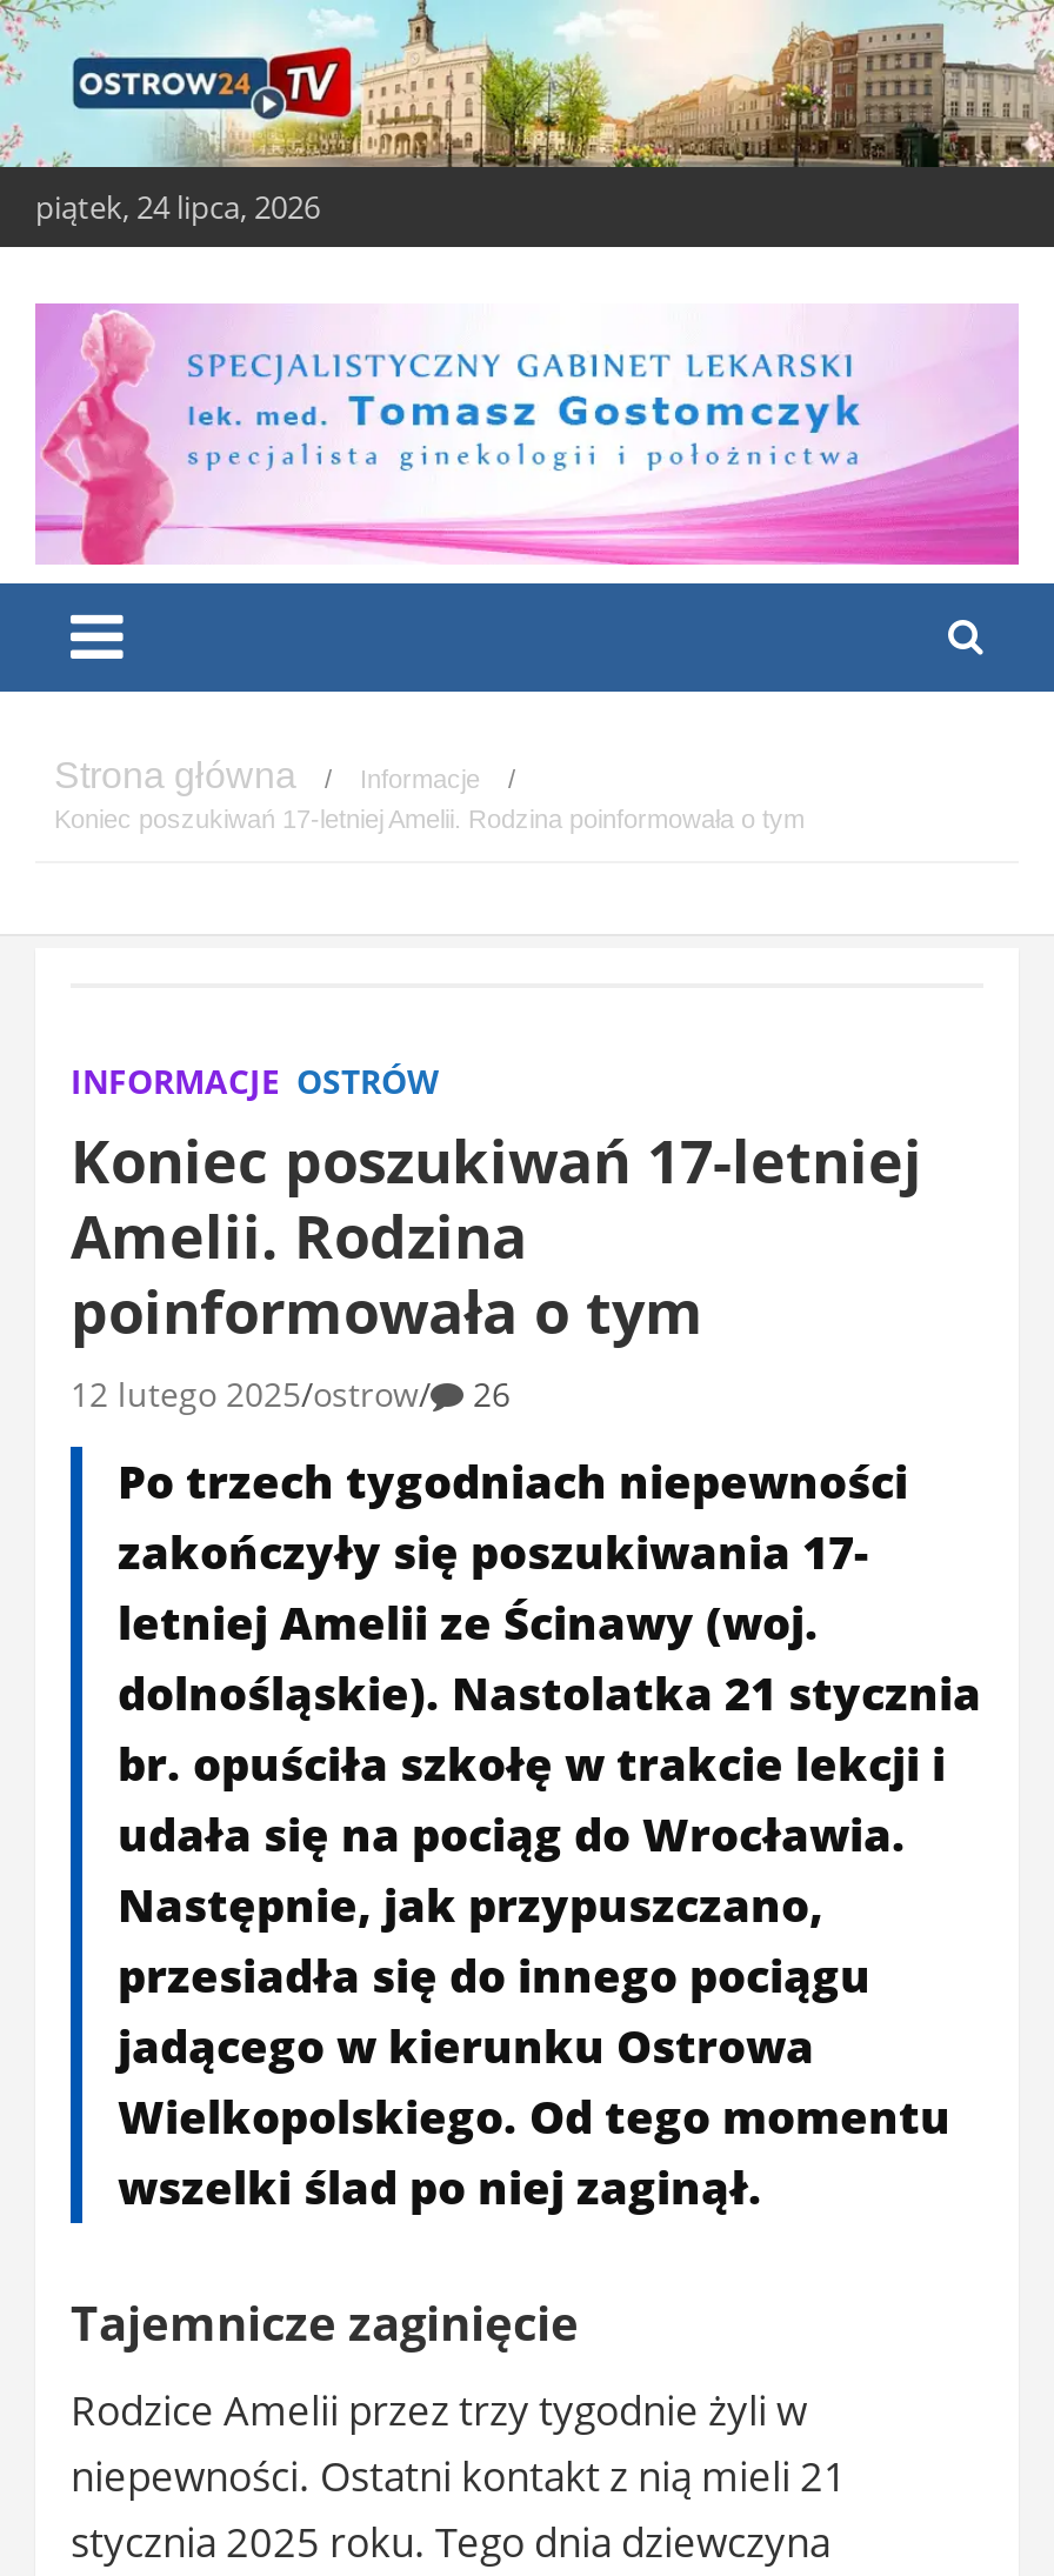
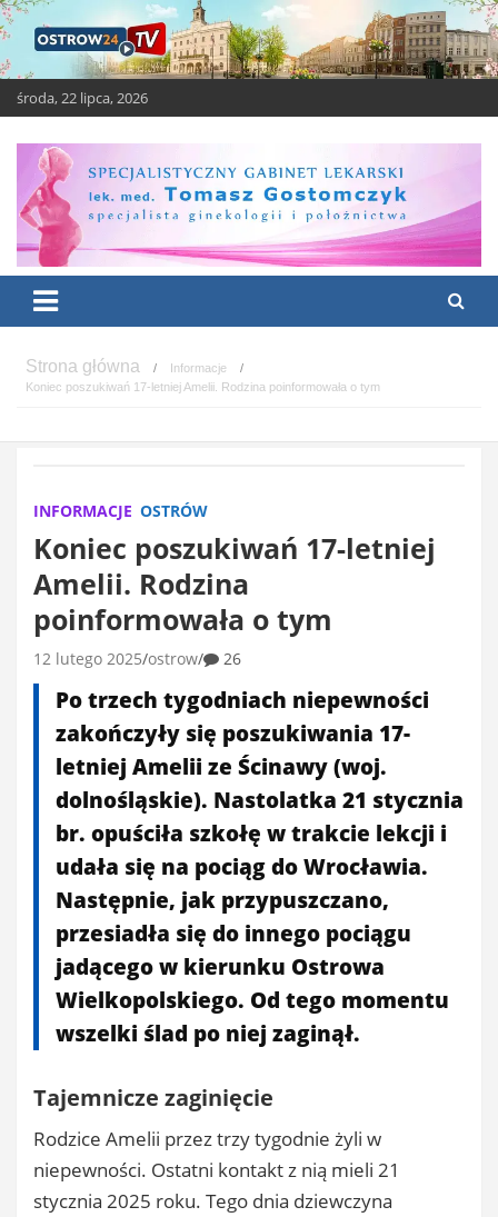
[35,185,320,227] piątek, 24 lipca, 2026 -> [17,87,148,107] środa, 22 lipca, 2026

